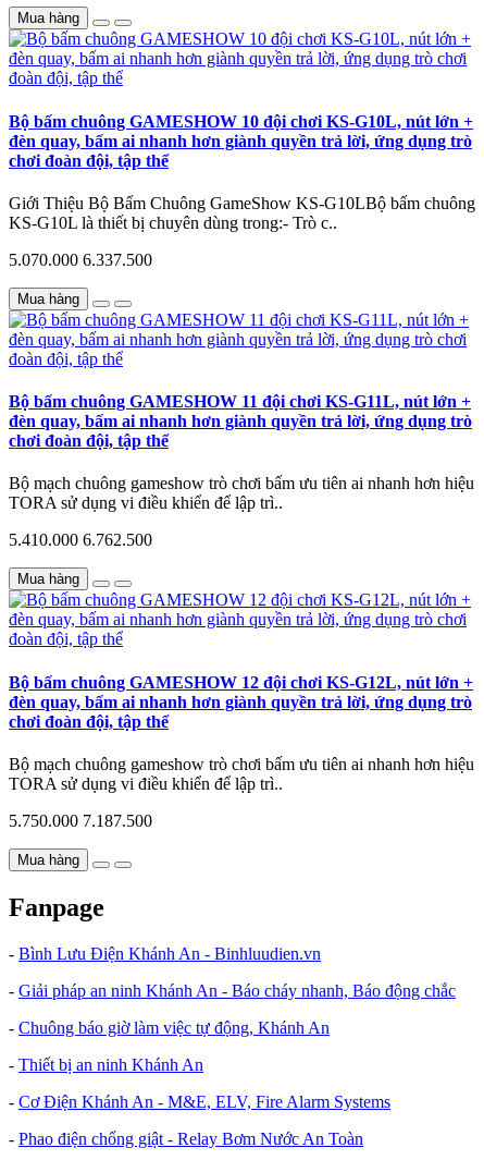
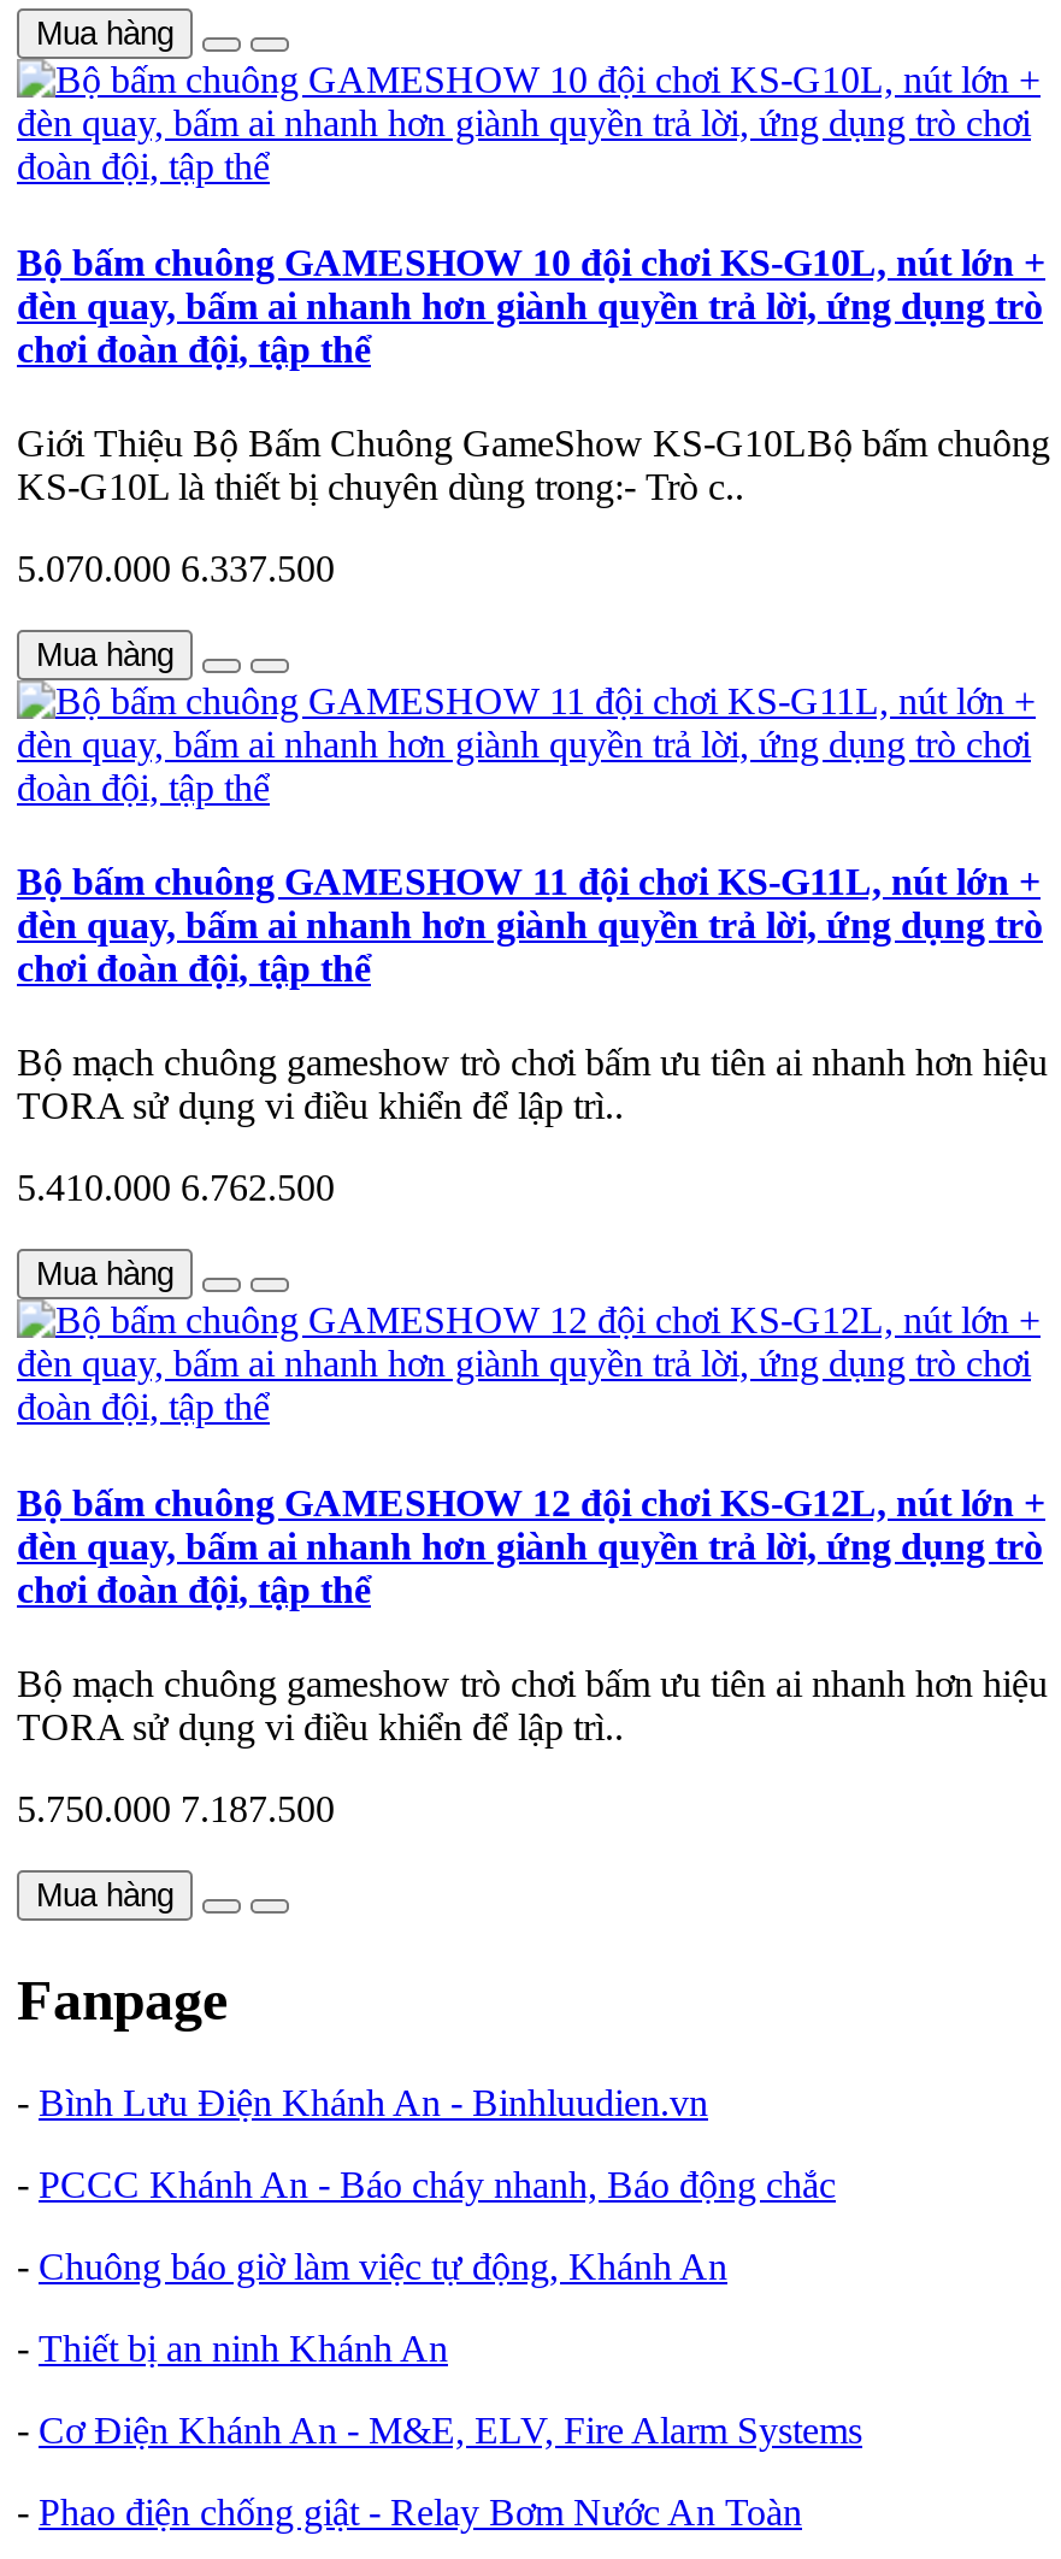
[9,981,456,1000] - Giải pháp an ninh Khánh An - Báo cháy nhanh, Báo động chắc -> [17,2164,836,2204] - PCCC Khánh An - Báo cháy nhanh, Báo động chắc

